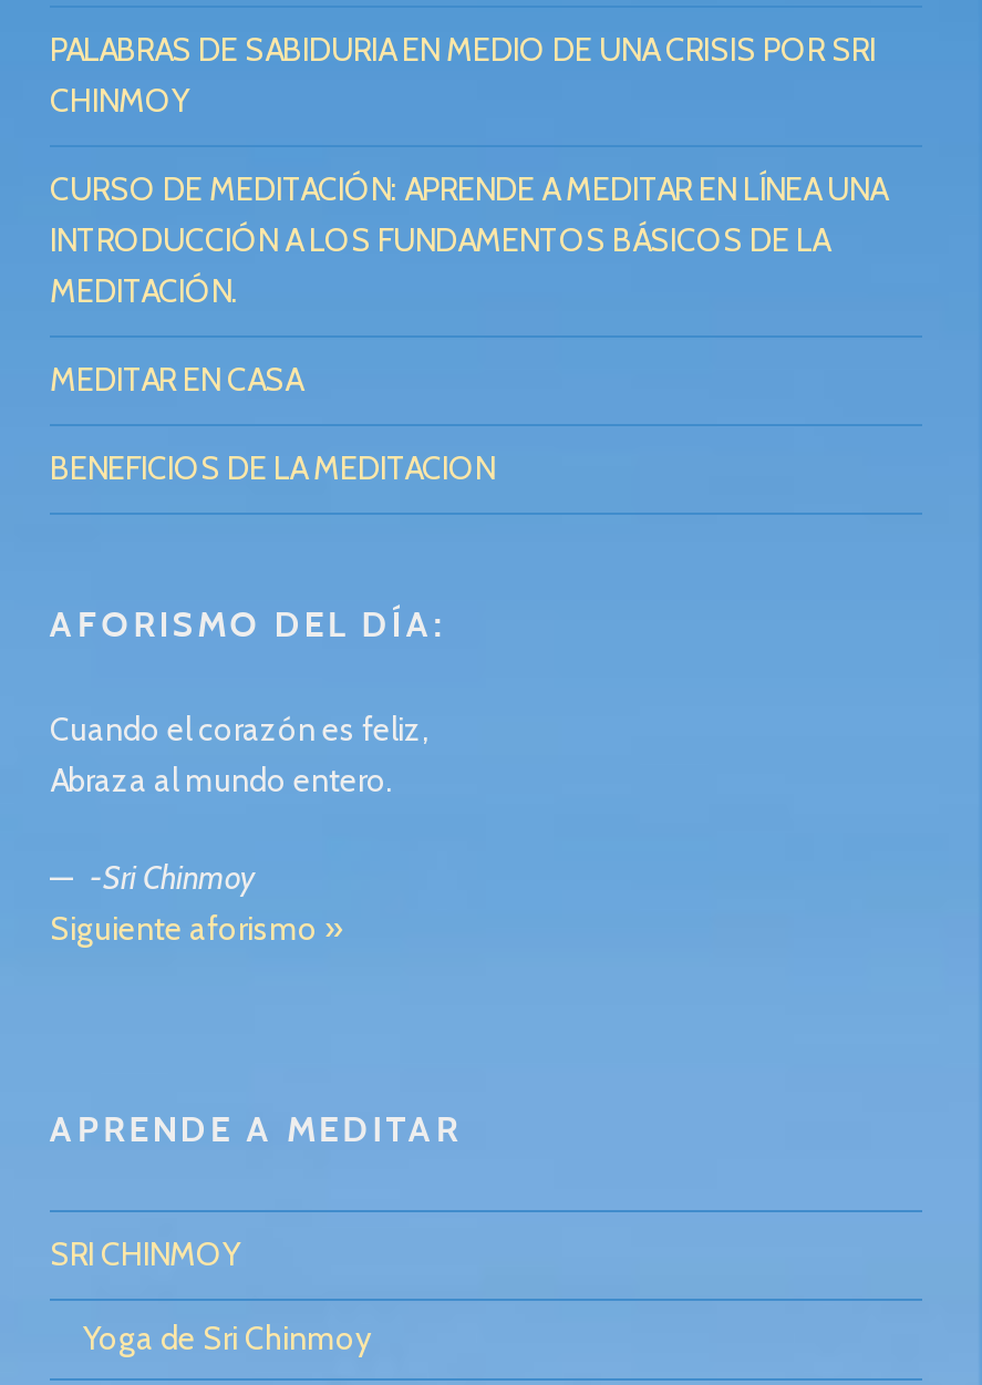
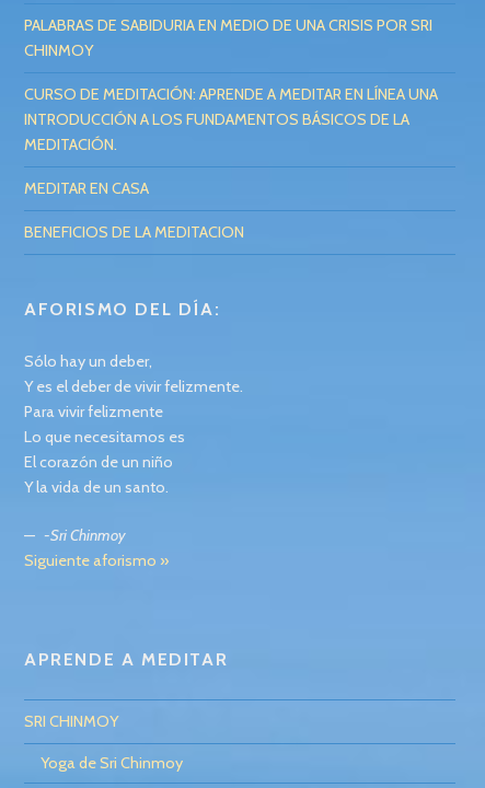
[50,709,428,800] Cuando el corazón es feliz, | Abraza al mundo entero. -> [24,351,243,497] Sólo hay un deber, | Y es el deber de vivir felizmente. | Para vivir felizmente | Lo que necesitamos es | El corazón de un niño | Y la vida de un santo.

